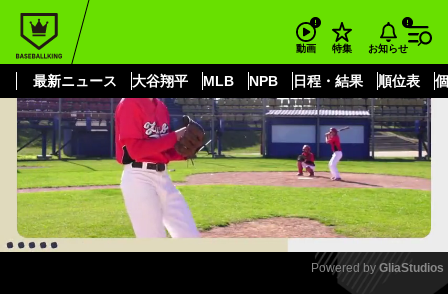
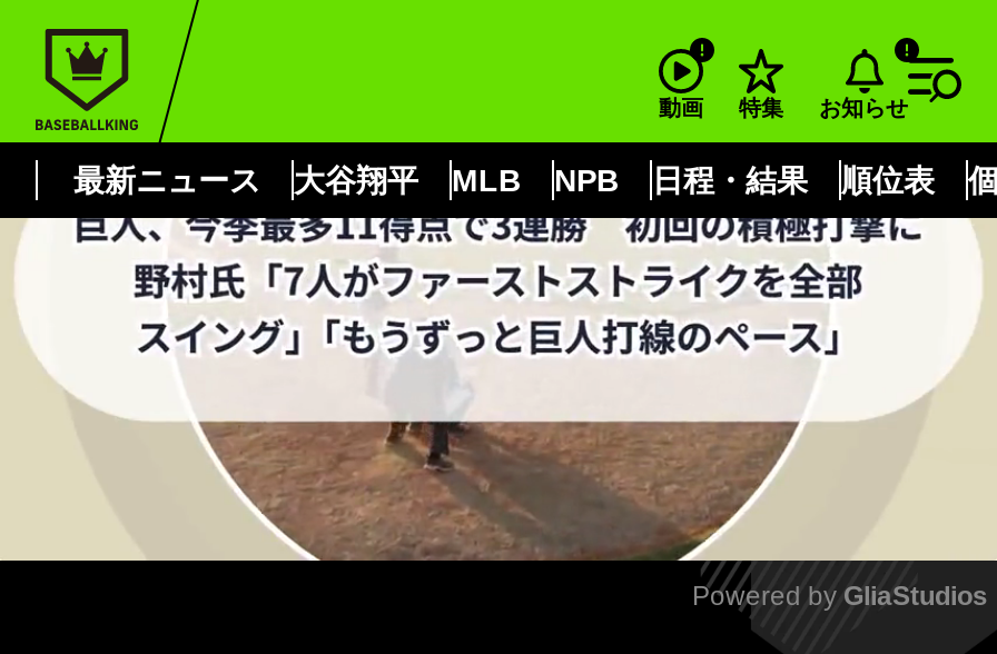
[6,97,445,253] [image] -> [16,216,990,561] [image]

